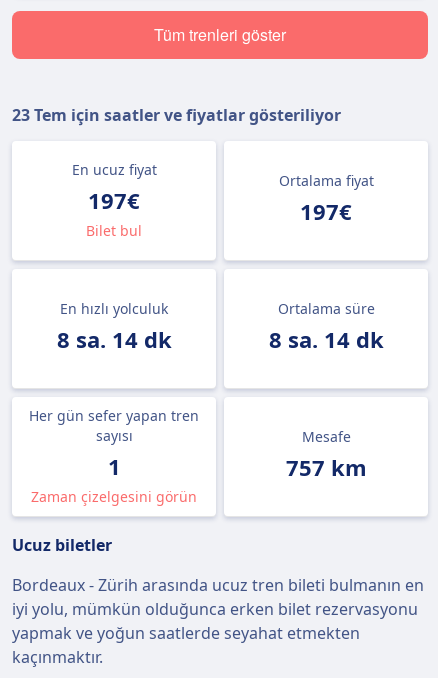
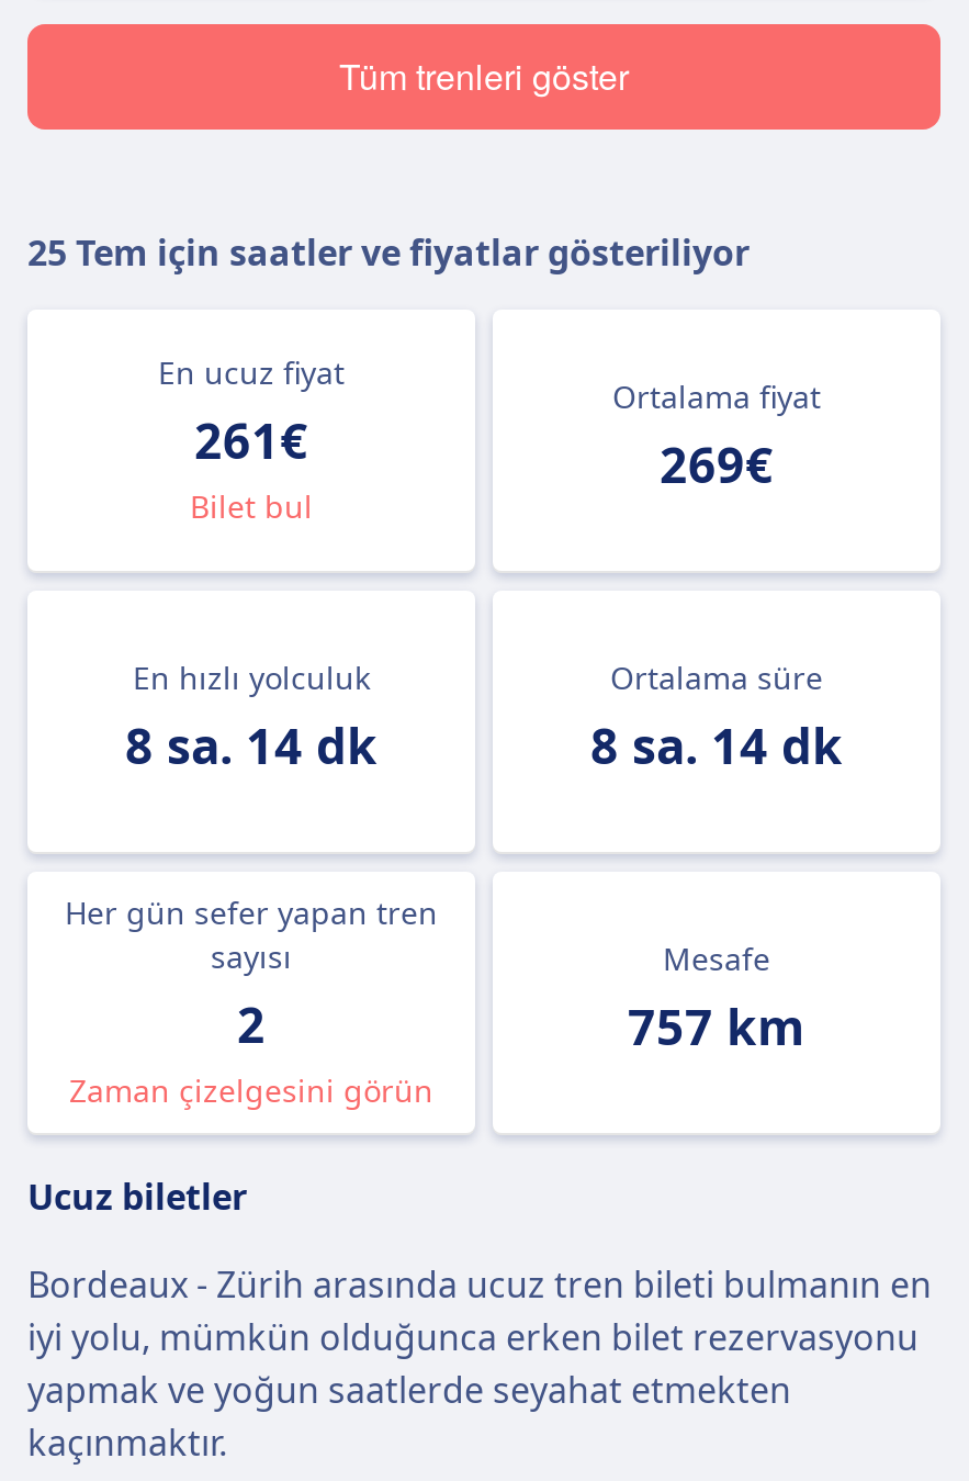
[12,104,341,126] 23 Tem için saatler ve fiyatlar gösteriliyor -> [27,228,750,277] 25 Tem için saatler ve fiyatlar gösteriliyor
[88,185,140,215] 197€ -> [194,406,308,472] 261€
[300,196,352,226] 197€ -> [660,430,774,496] 269€
[107,451,120,481] 1 -> [237,990,266,1056] 2

